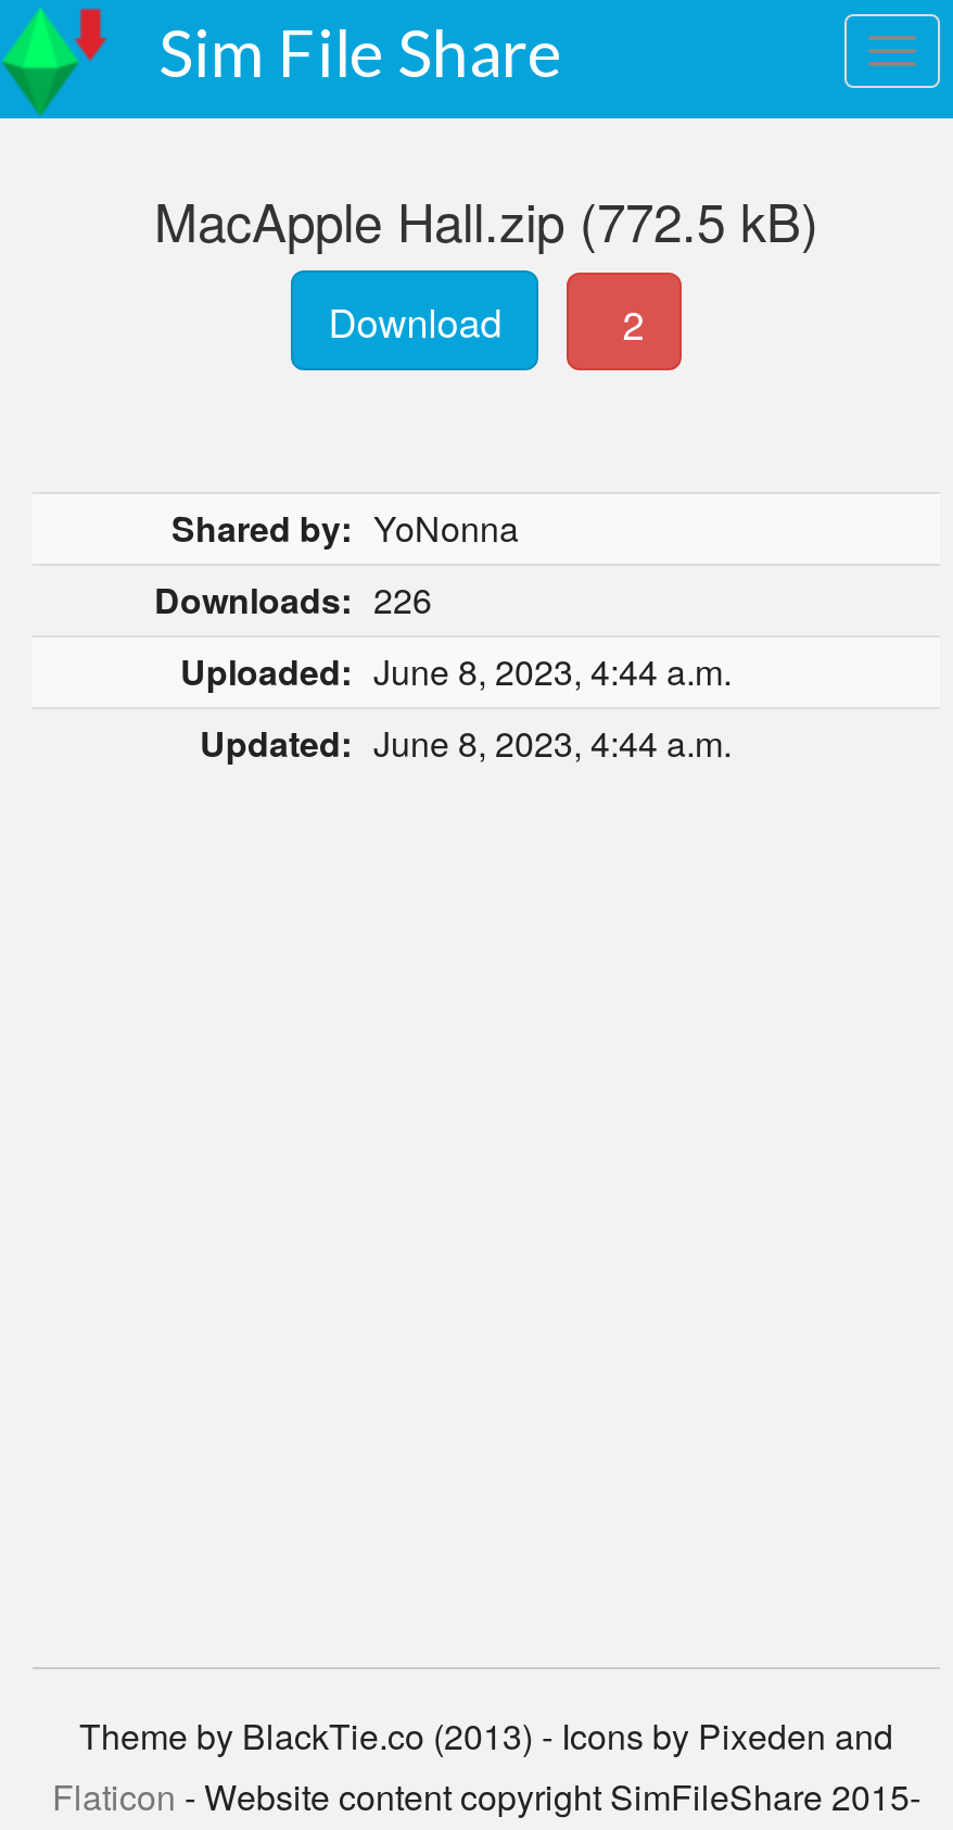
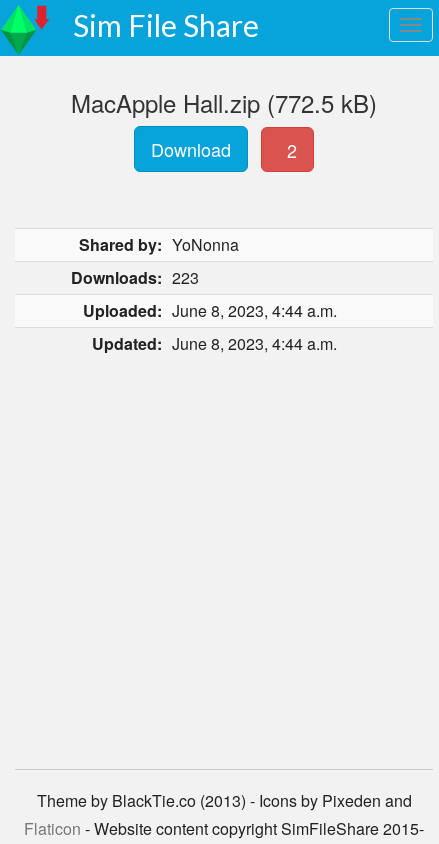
[154,575,432,624] Downloads: 226 -> [71,266,199,289] Downloads: 223

